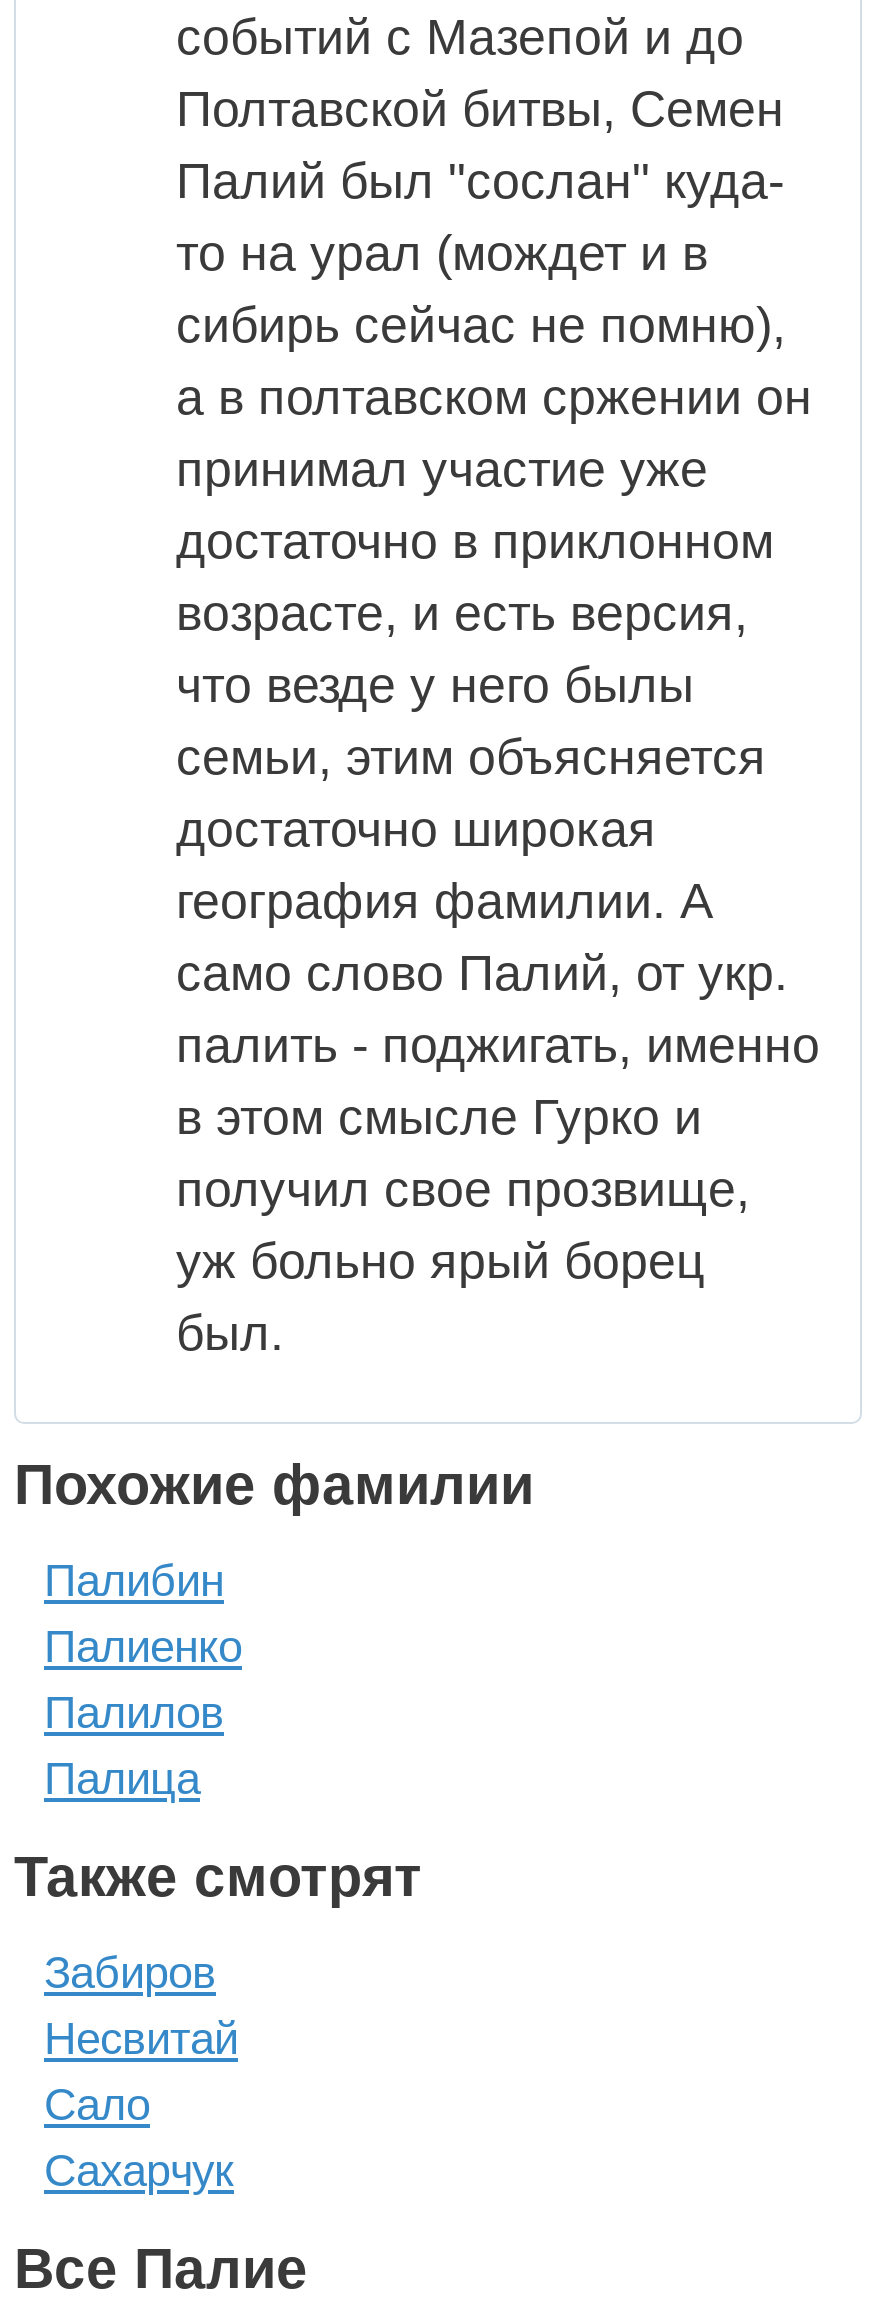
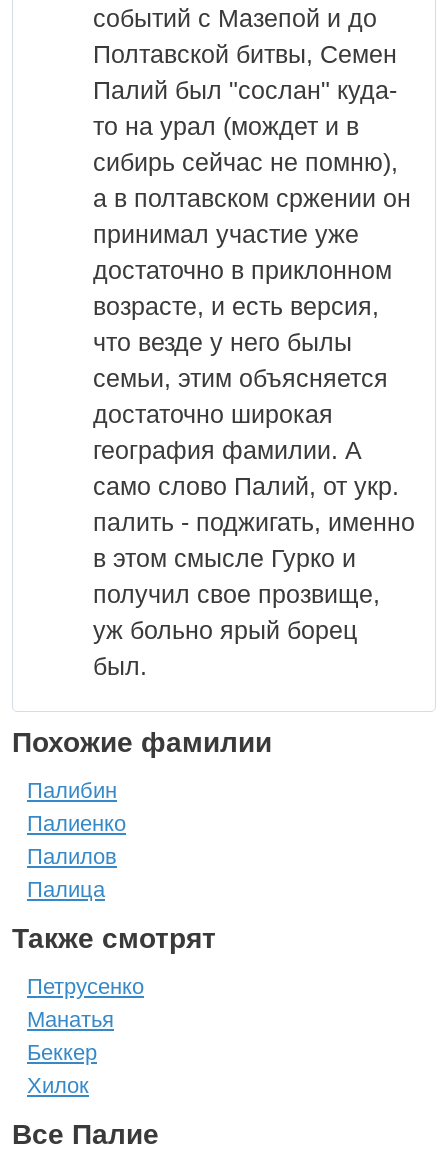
[44,1949,238,2197] Забиров | Несвитай | Сало | Сахарчук -> [27,974,144,1098] Петрусенко | Манатья | Беккер | Хилок

